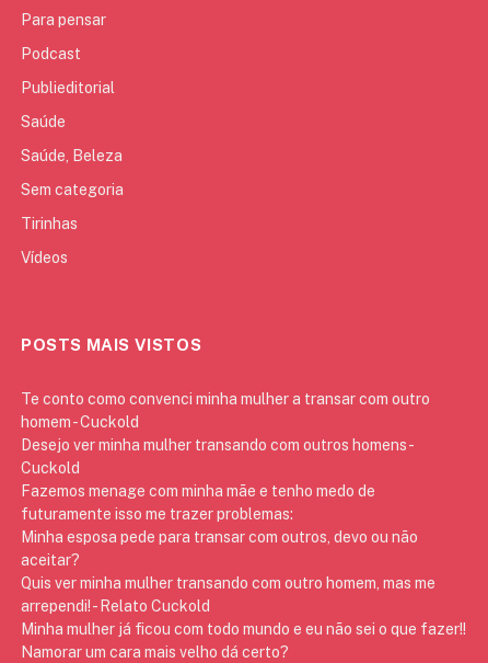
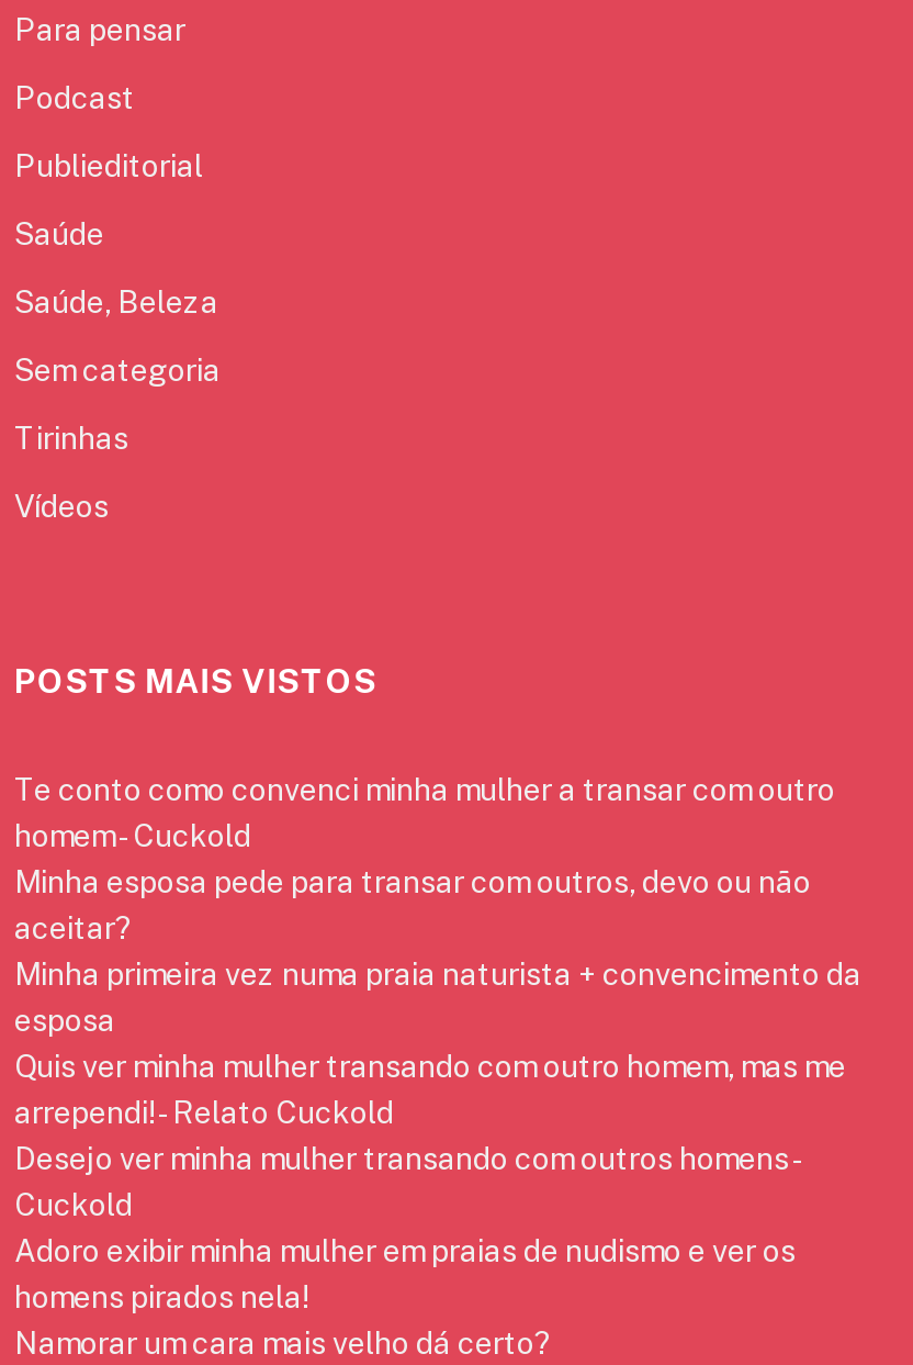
none -> [14,955,861,1037] Minha primeira vez numa praia naturista + convencimento da | esposa
moved [21,436,413,476] -> [14,1140,800,1221]: Desejo ver minha mulher transando com outros homens - | Cuckold
[21,482,466,637] Fazemos menage com minha mãe e tenho medo de | futuramente isso me trazer problemas: | Minha mulher já ficou com todo mundo e eu não sei o que fazer!! -> [14,1232,796,1313] Adoro exibir minha mulher em praias de nudismo e ver os | homens pirados nela!
moved [21,528,435,614] -> [14,863,846,1129]: Minha esposa pede para transar com outros, devo ou não | aceitar? | Quis ver minha mulher transando com outro homem, mas me | arrependi! - Relato Cuckold

